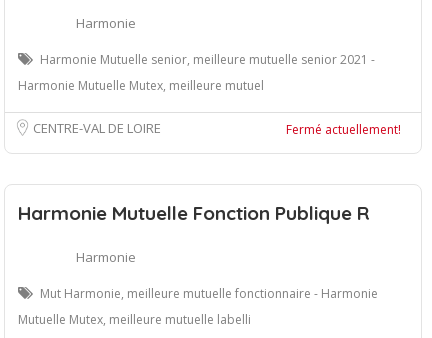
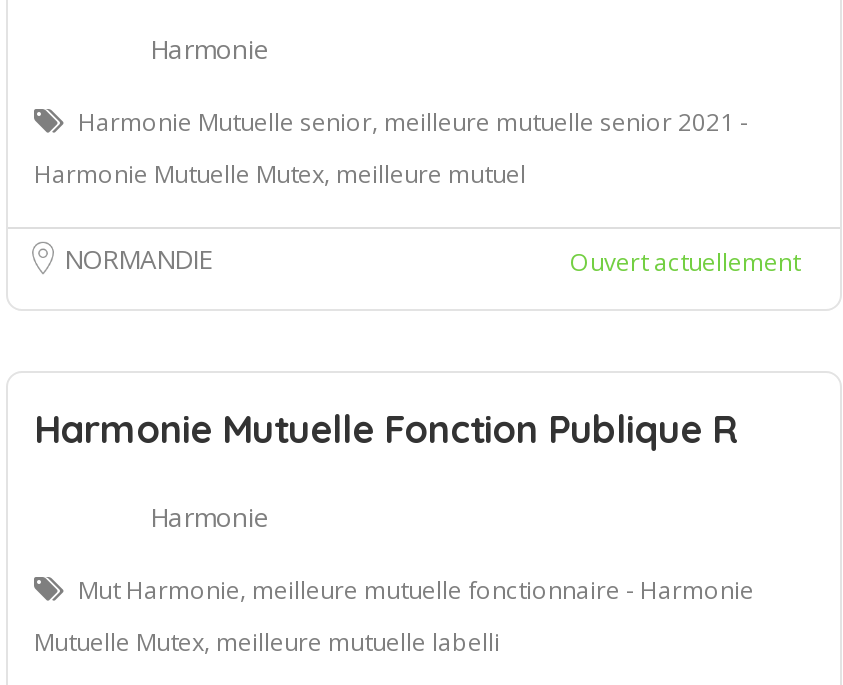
[33,118,401,137] CENTRE-VAL DE LOIRE | Fermé actuellement! -> [64,240,800,278] NORMANDIE | Ouvert actuellement

